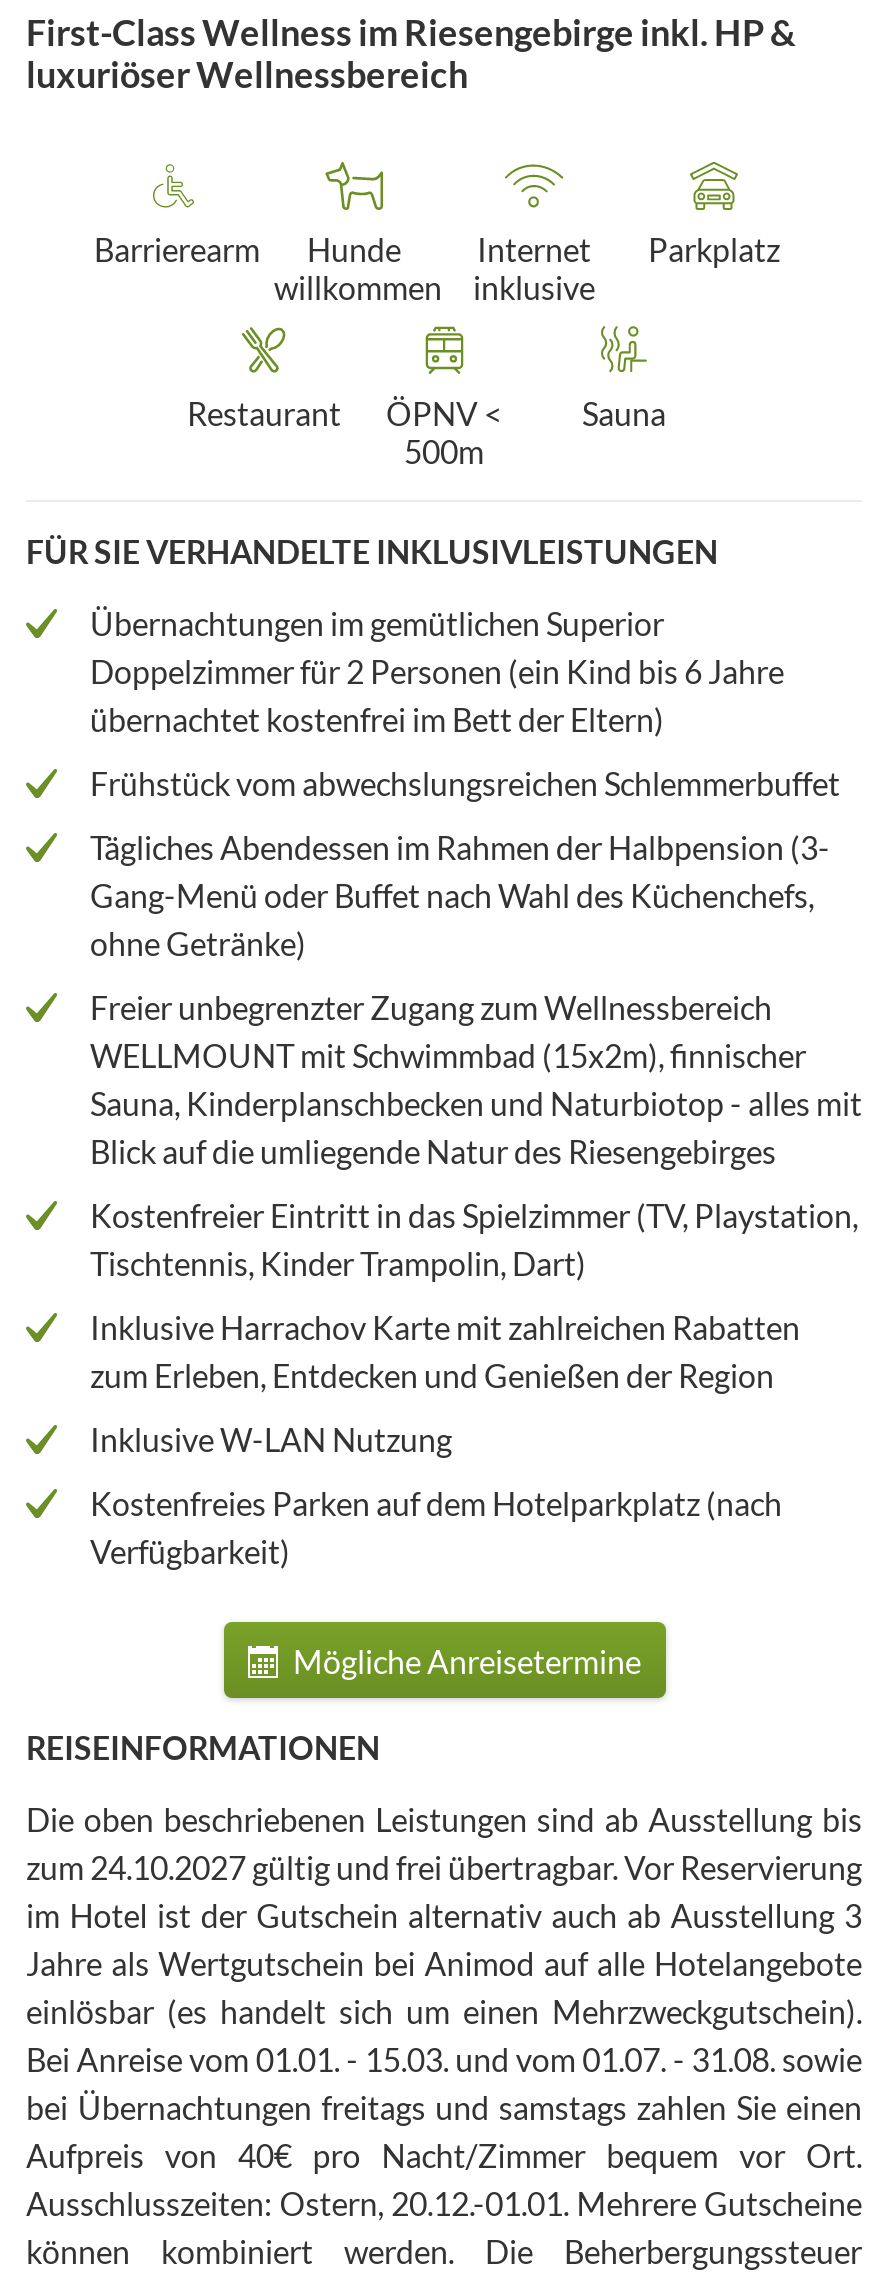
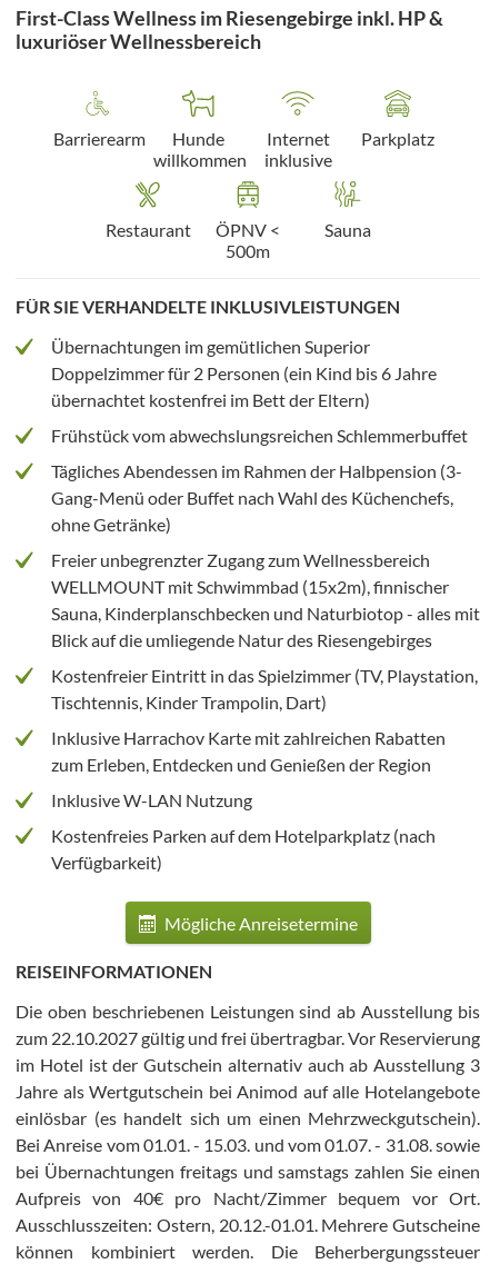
[26,1848,862,1886] zum 24.10.2027 gültig und frei übertragbar. Vor Reservierung -> [16,1027,480,1048] zum 22.10.2027 gültig und frei übertragbar. Vor Reservierung

